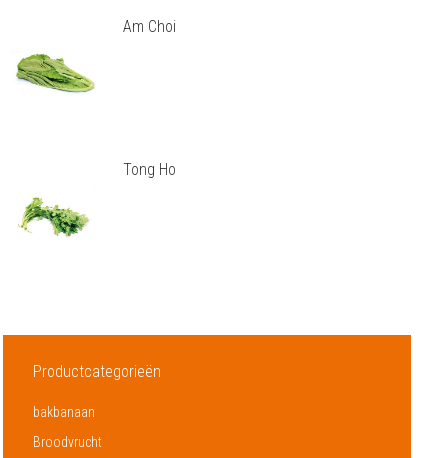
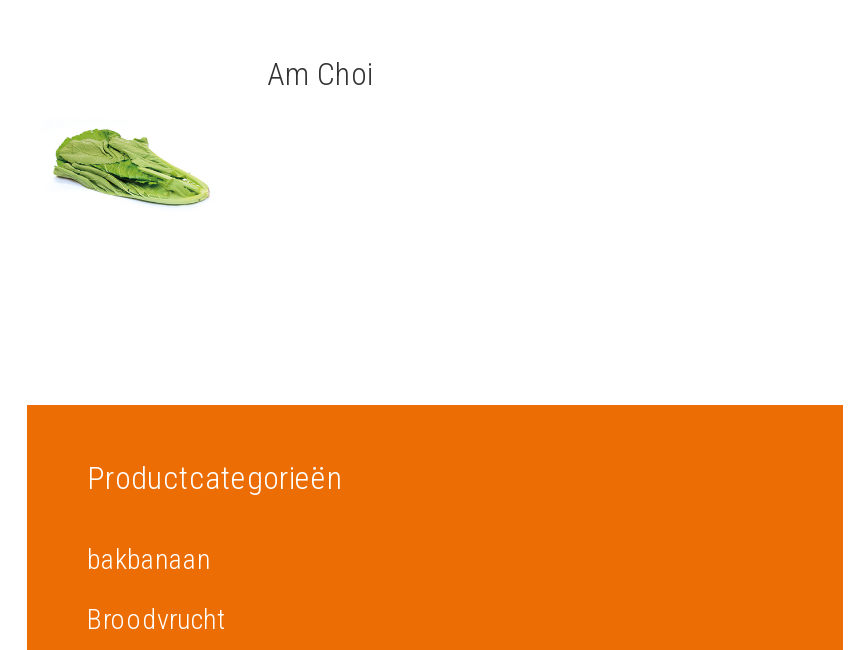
[123,160,176,179] Tong Ho -> none
[17,197,94,236] [image] -> none

